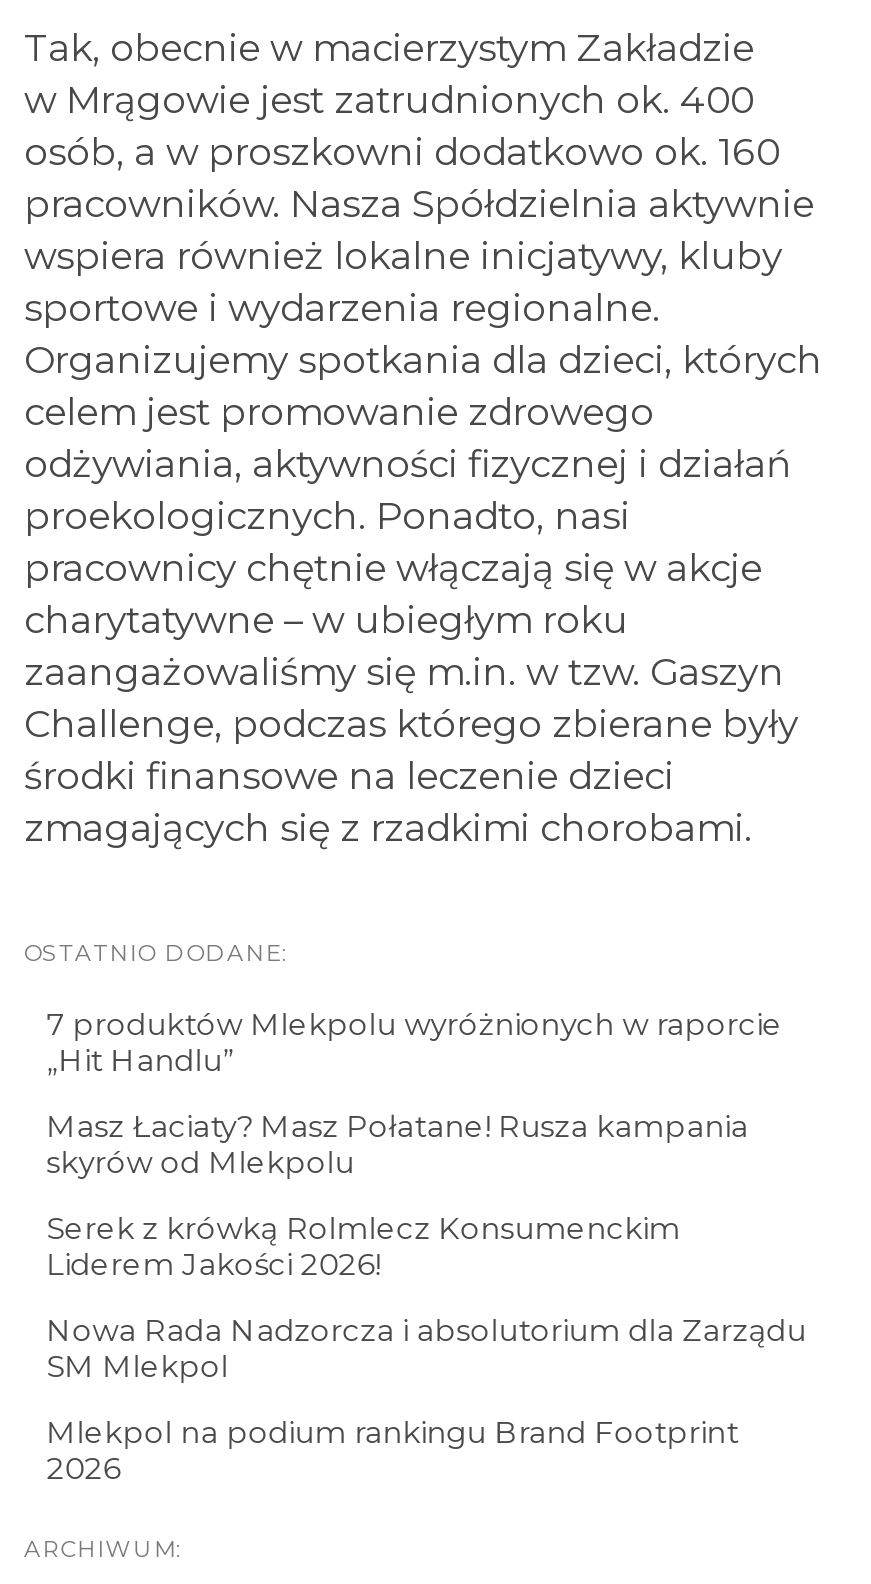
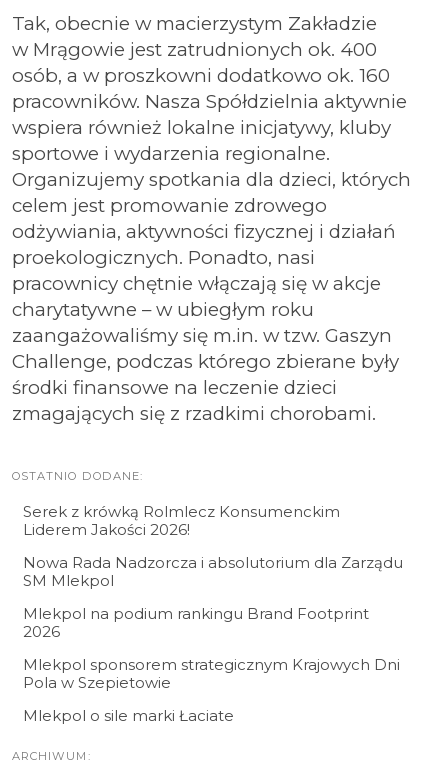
[47,1005,783,1181] 7 produktów Mlekpolu wyróżnionych w raporcie | „Hit Handlu” | Masz Łaciaty? Masz Połatane! Rusza kampania | skyrów od Mlekpolu -> none
moved [47,1209,807,1487] -> [23,502,403,641]: Serek z krówką Rolmlecz Konsumenckim | Liderem Jakości 2026! | Nowa Rada Nadzorcza i absolutorium dla Zarządu | SM Mlekpol | Mlekpol na podium rankingu Brand Footprint | 2026
none -> [23,655,400,725] Mlekpol sponsorem strategicznym Krajowych Dni | Pola w Szepietowie | Mlekpol o sile marki Łaciate

